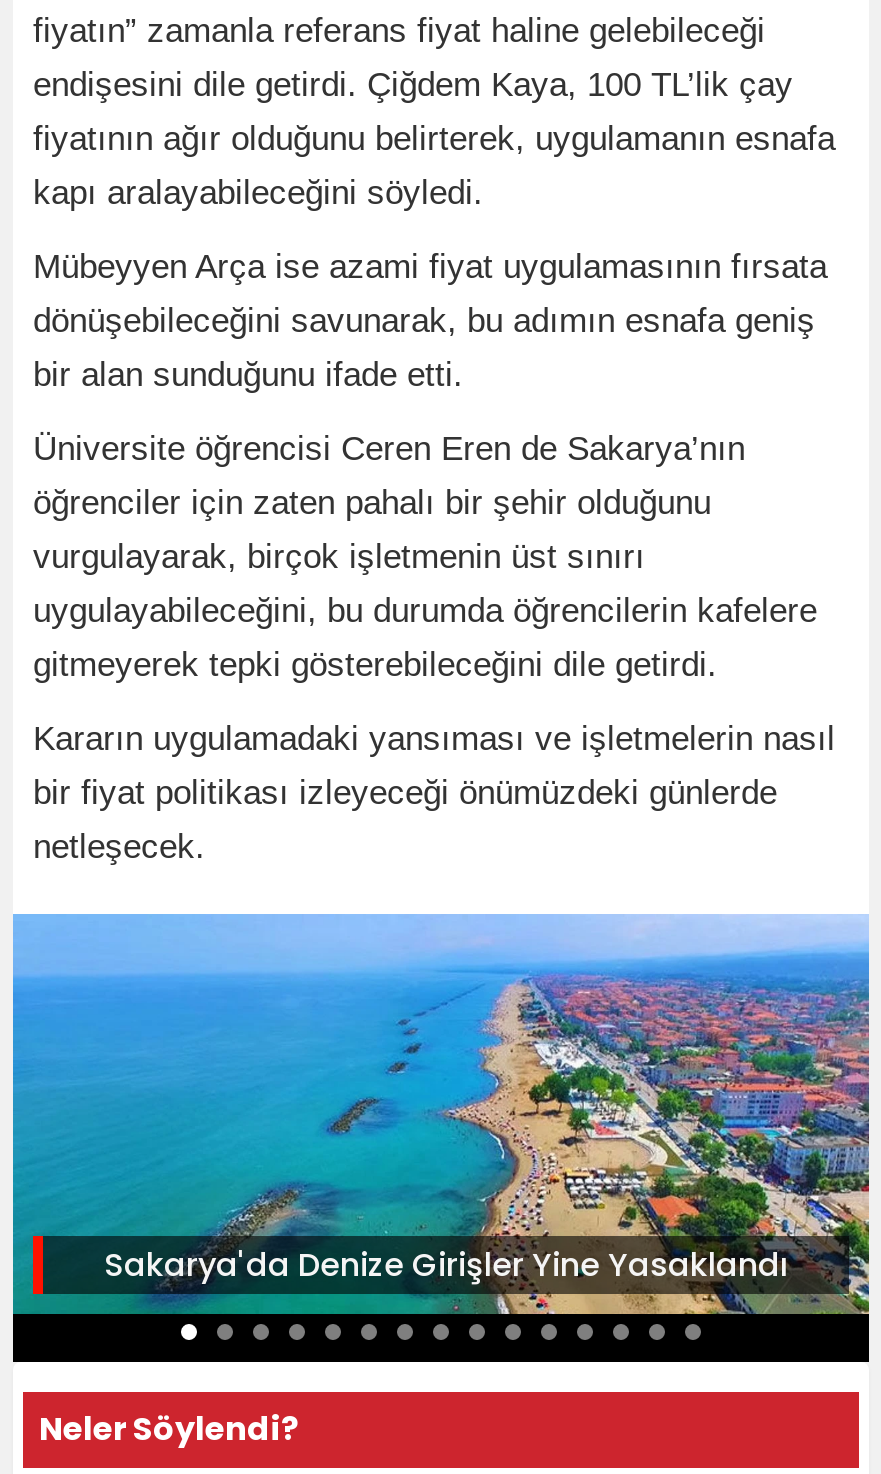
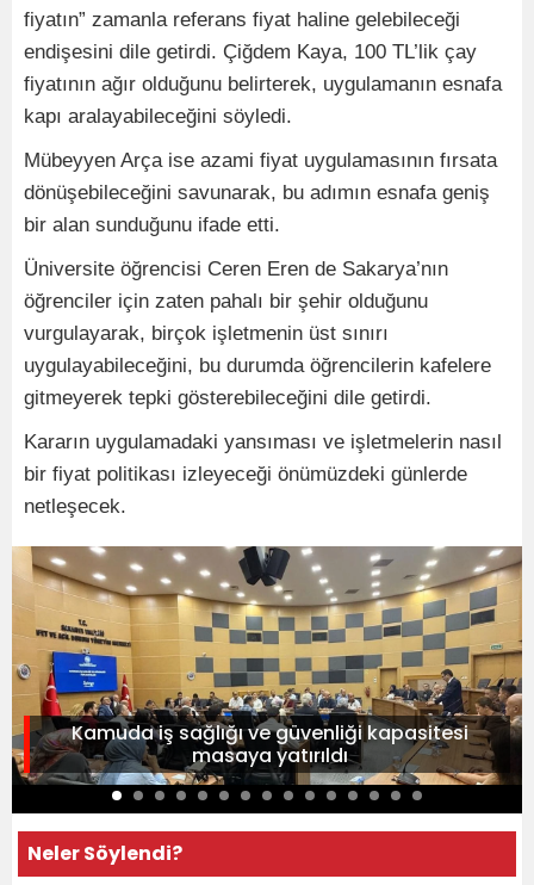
[11,912,871,1316] [image] | Sakarya'da Denize Girişler Yine Yasaklandı -> [11,545,523,786] [image] | Kamuda iş sağlığı ve güvenliği kapasitesi | masaya yatırıldı

